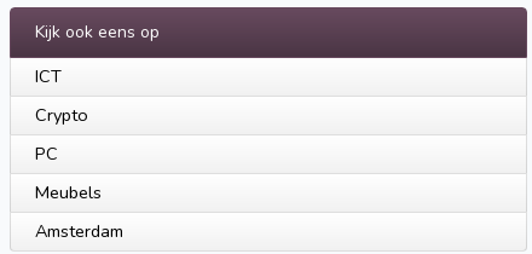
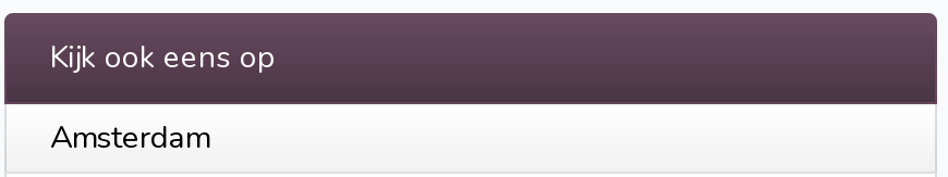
[35,64,102,205] ICT | Crypto | PC | Meubels -> none

